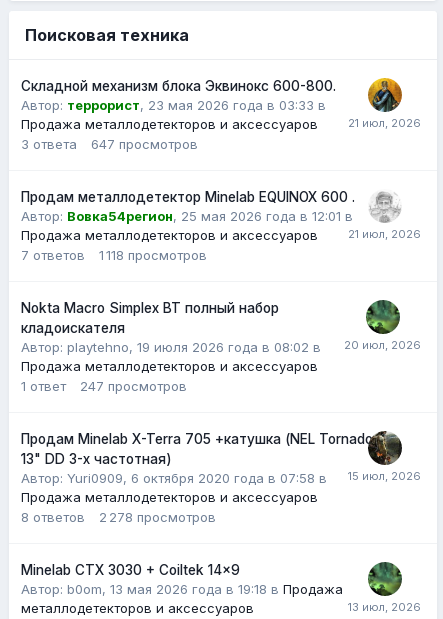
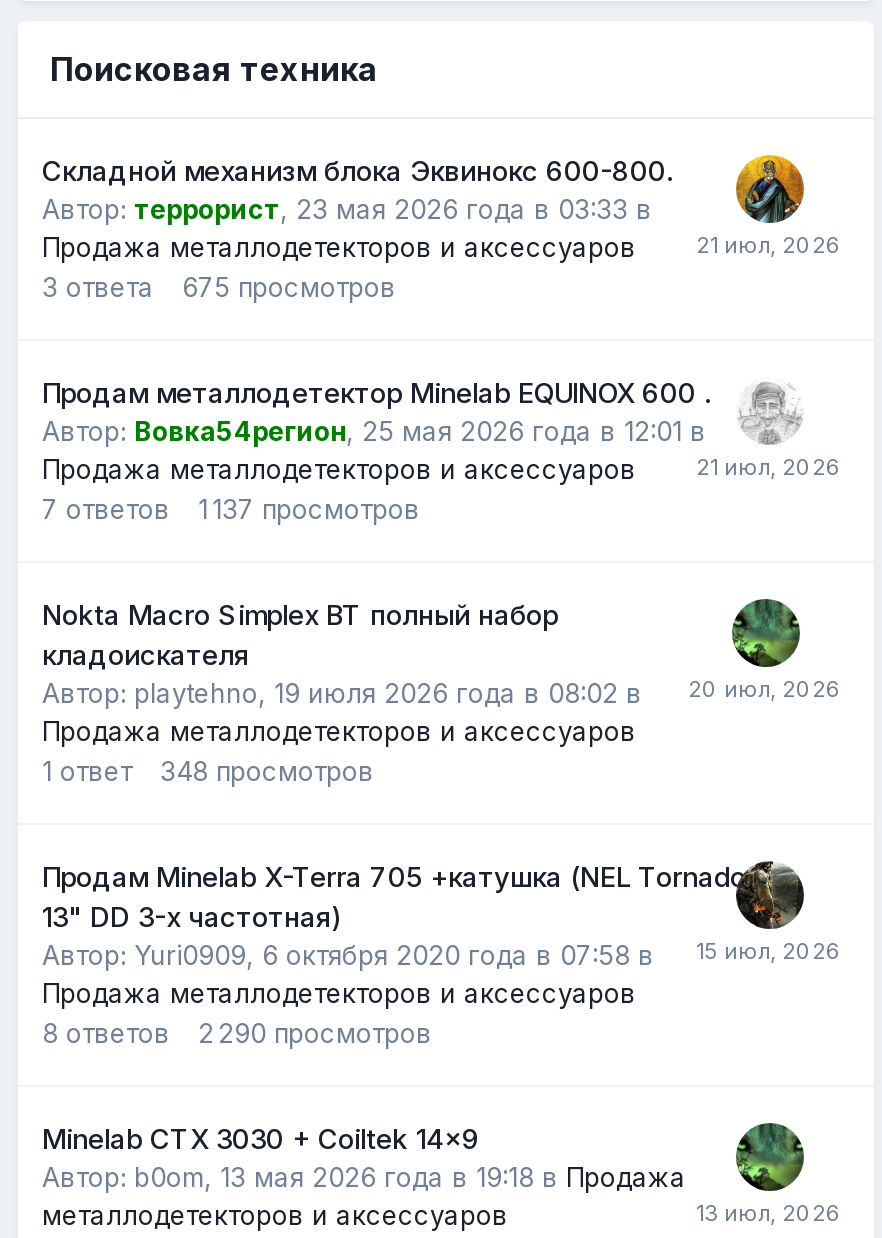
[91,136,198,152] 647 просмотров -> [182,272,396,304] 675 просмотров
[21,247,207,263] 7 ответов 1 118 просмотров -> [42,494,420,526] 7 ответов 1 137 просмотров
[21,378,187,394] 1 ответ 247 просмотров -> [42,756,374,788] 1 ответ 348 просмотров
[21,509,216,525] 8 ответов 2 278 просмотров -> [42,1018,432,1050] 8 ответов 2 290 просмотров

